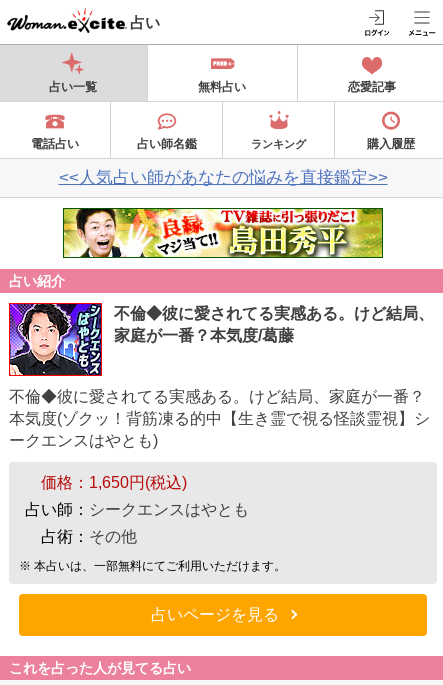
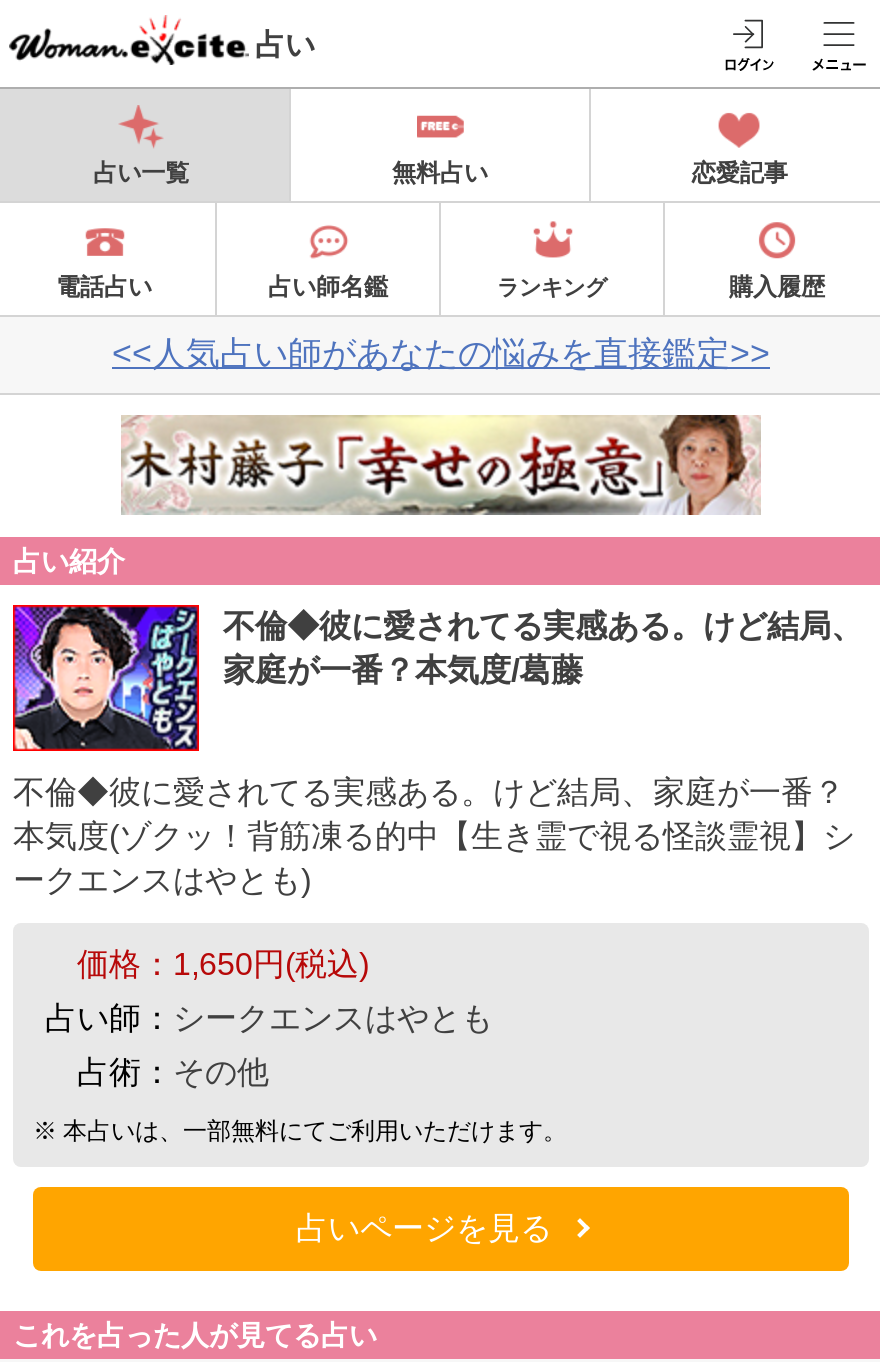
[62,207,384,259] [image] -> [121,415,761,517] [image]

